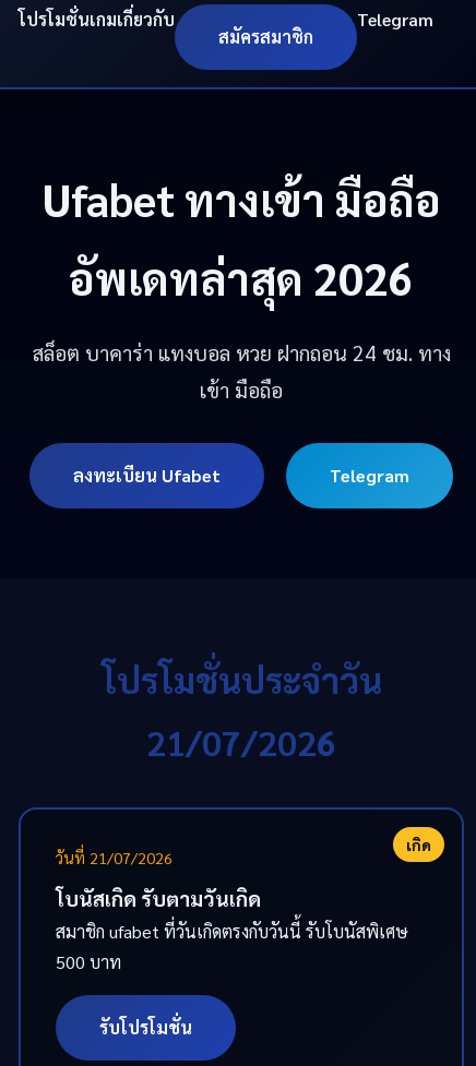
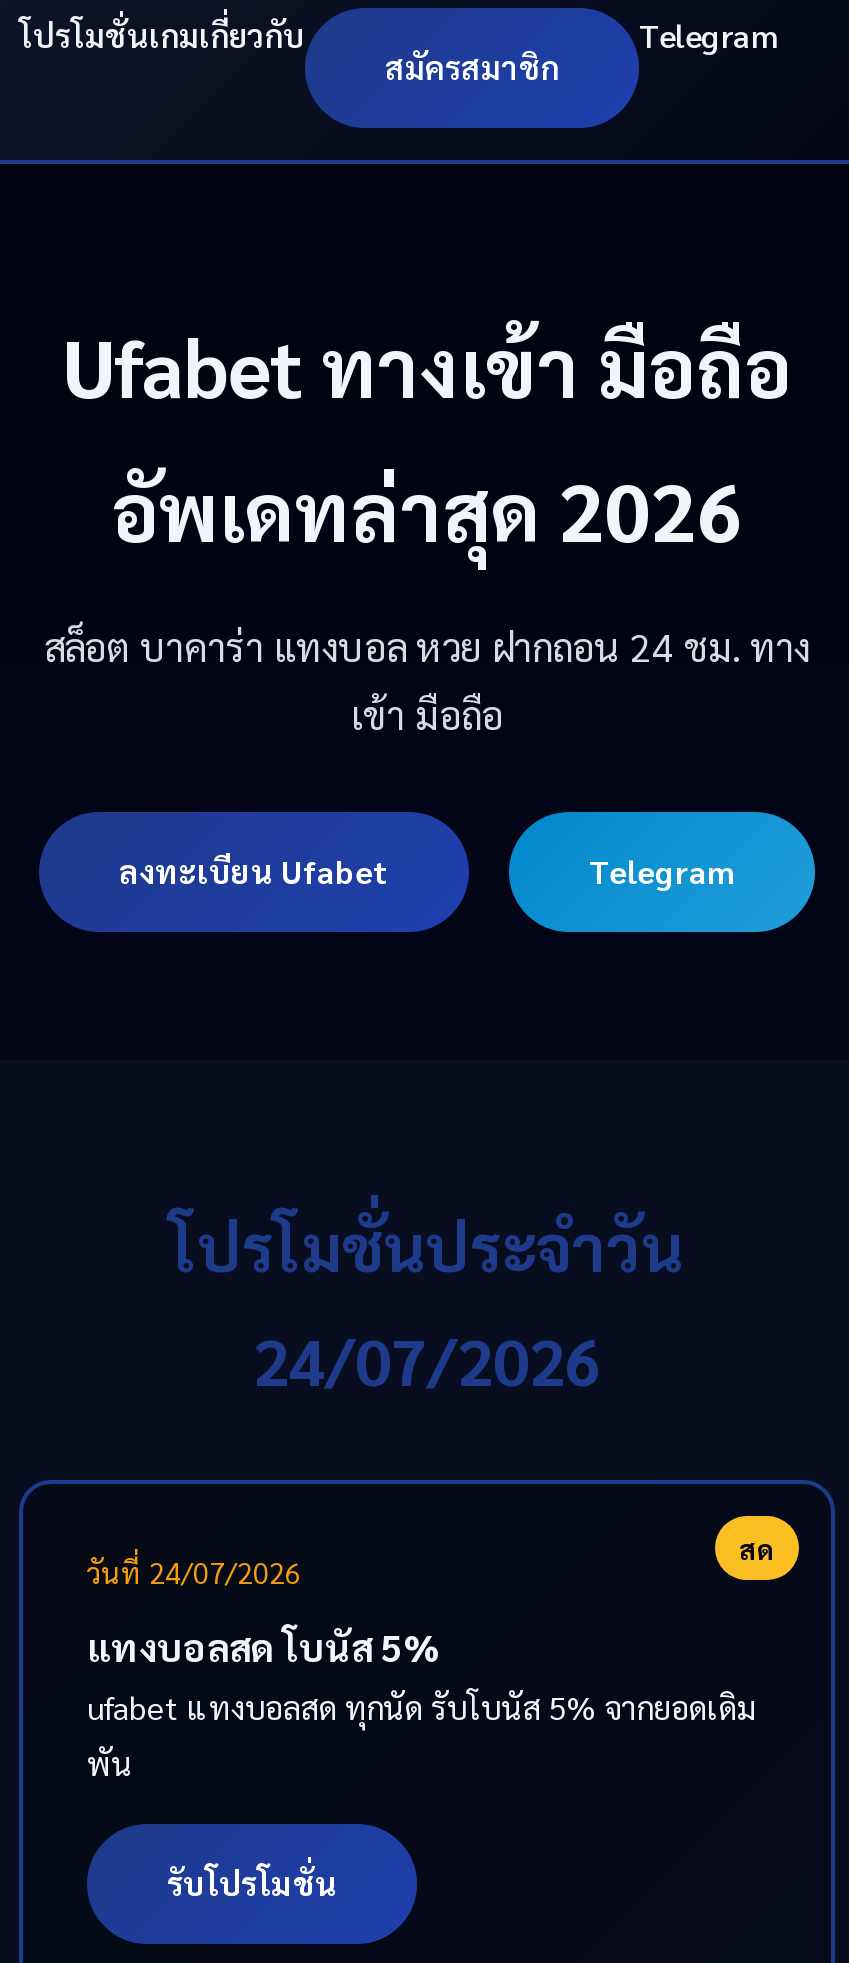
[146,719,336,764] 21/07/2026 -> [253,1318,601,1400] 24/07/2026
[56,835,431,867] เกิด | วันที่ 21/07/2026 -> [87,1530,775,1590] สด | วันที่ 24/07/2026
[56,885,408,973] โบนัสเกิด รับตามวันเกิด | สมาชิก ufabet ที่วันเกิดตรงกับวันนี้ รับโบนัสพิเศษ | 500 บาท -> [87,1622,757,1784] แทงบอลสด โบนัส 5% | ufabet แทงบอลสด ทุกนัด รับโบนัส 5% จากยอดเดิม | พัน

